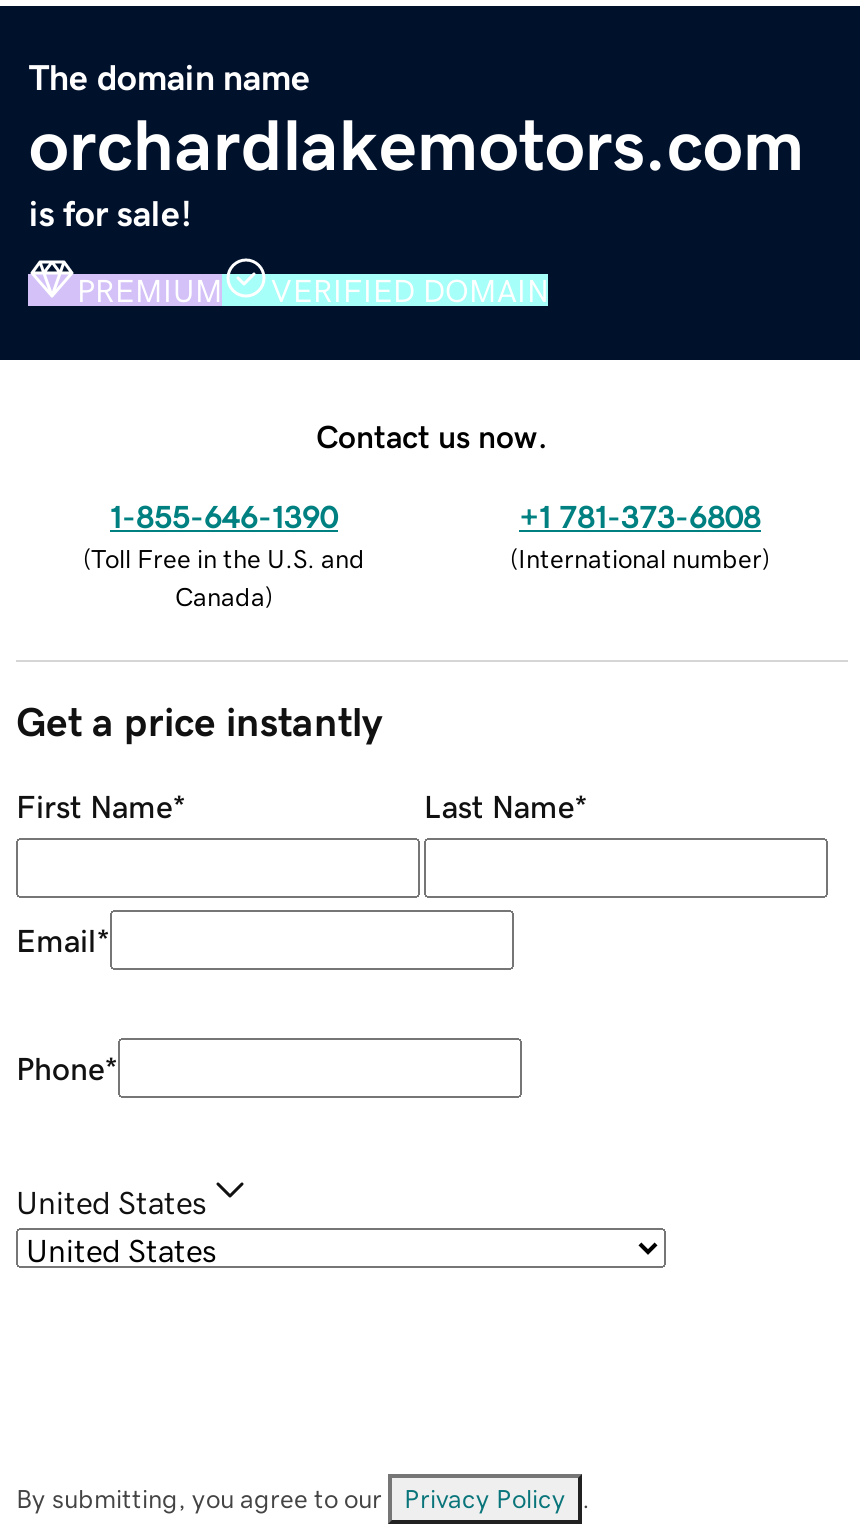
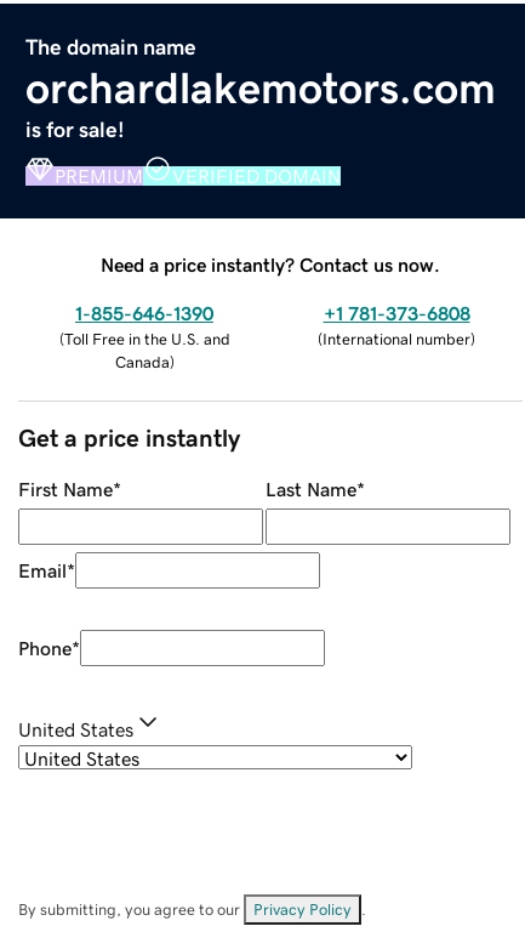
[316,419,548,451] Contact us now. -> [101,254,440,274] Need a price instantly? Contact us now.

